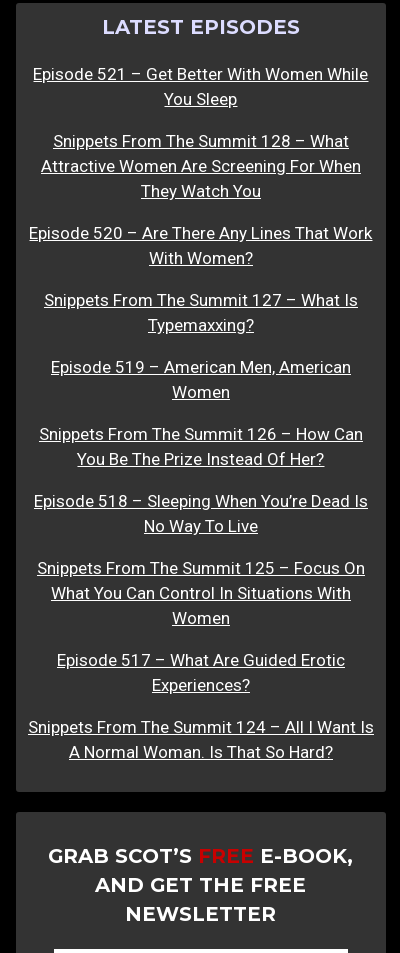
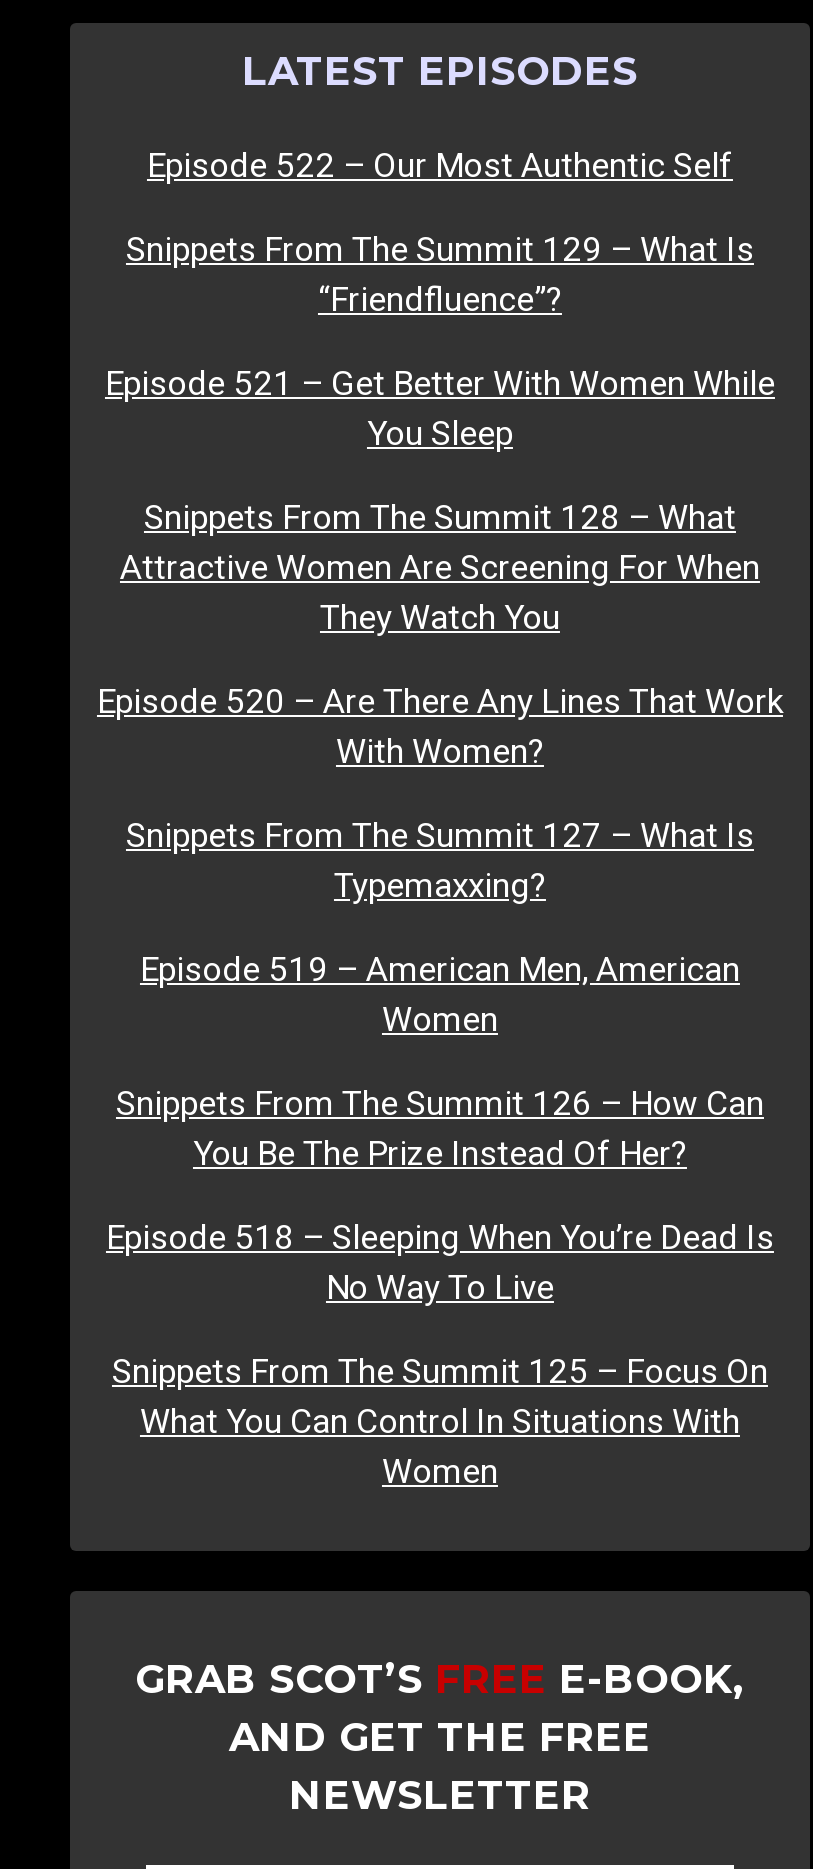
none -> [126,144,754,318] Episode 522 – Our Most Authentic Self | Snippets From The Summit 129 – What Is | “Friendfluence”?
moved [29,64,372,628] -> [97,362,783,1490]: Episode 521 – Get Better With Women While | You Sleep | Snippets From The Summit 128 – What | ... | What You Can Control In Situations With | Women
[28,650,374,762] Episode 517 – What Are Guided Erotic | Experiences? | Snippets From The Summit 124 – All I Want Is | A Normal Woman. Is That So Hard? -> none

